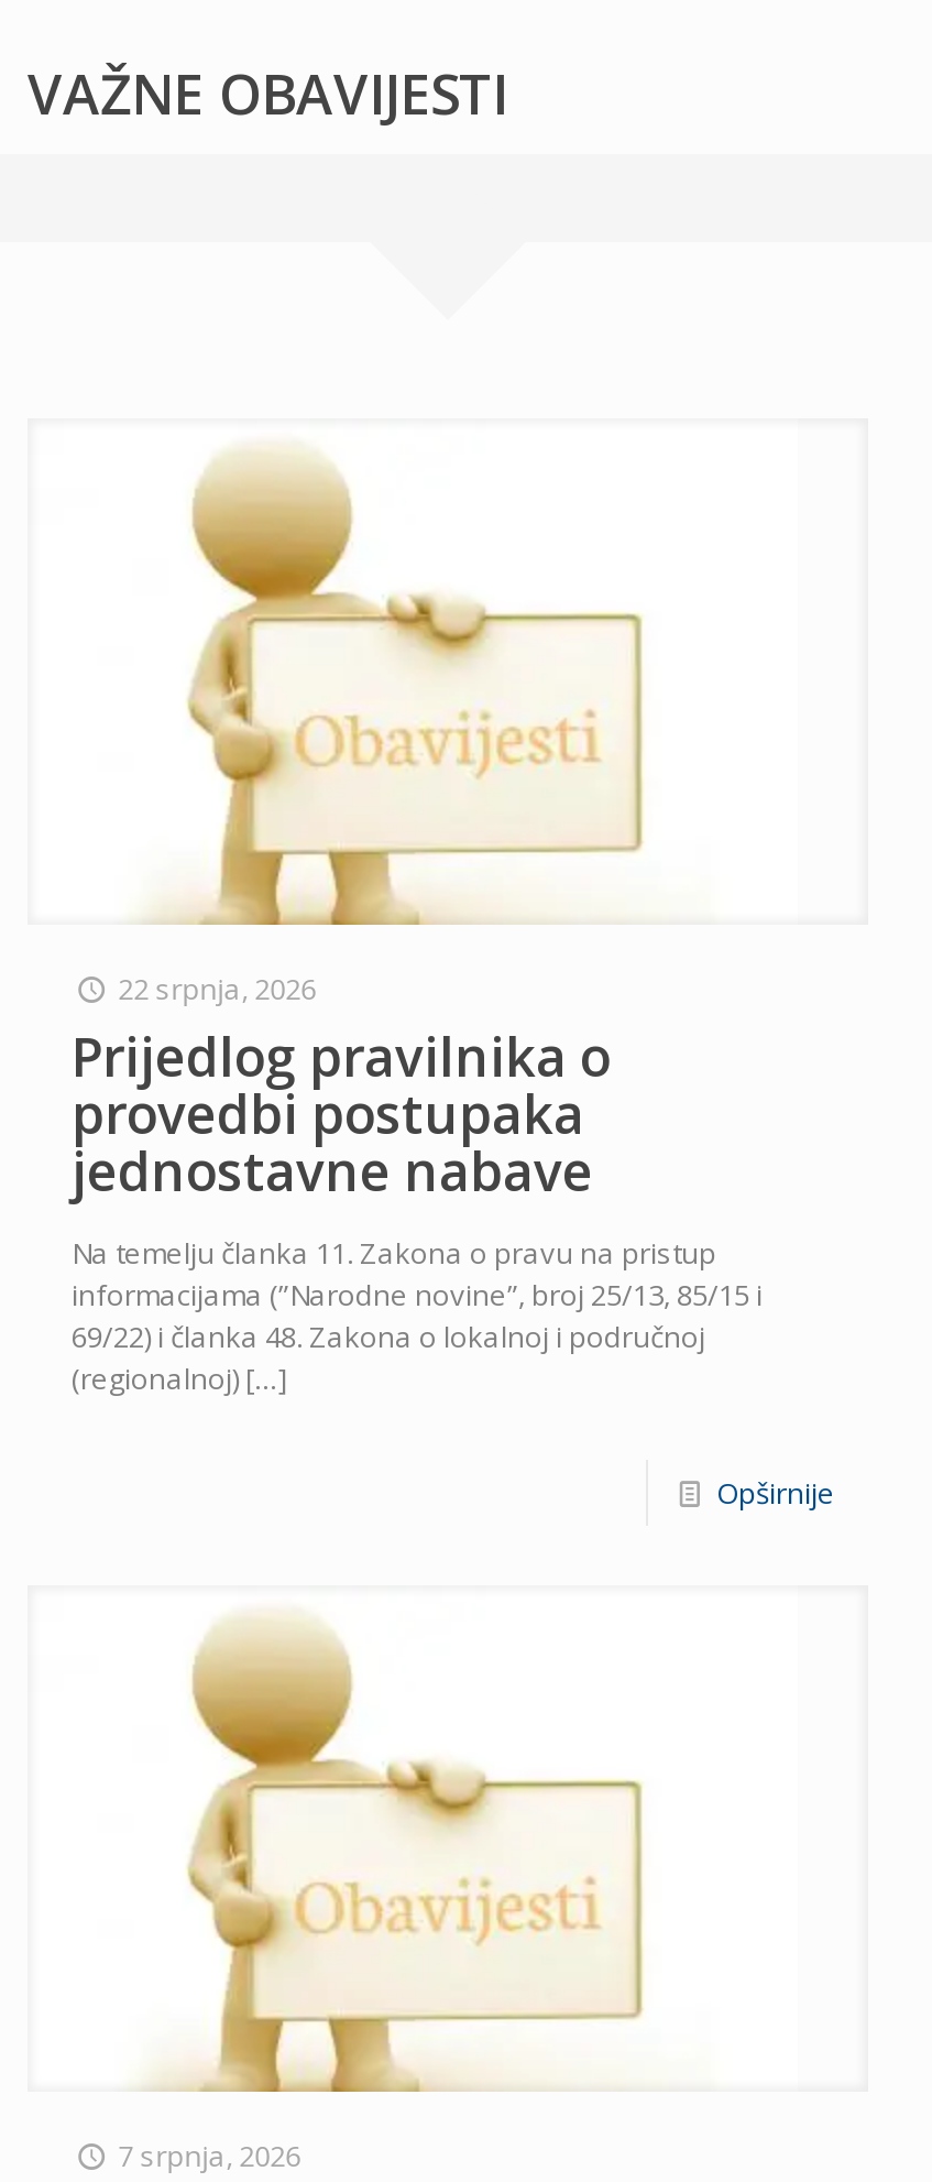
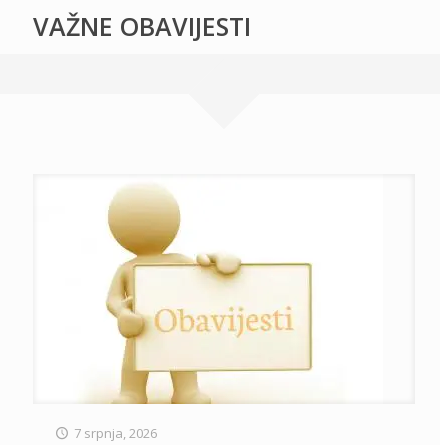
[72,969,835,1513] 22 srpnja, 2026 | Prijedlog pravilnika o | provedbi postupaka | jednostavne nabave | Na temelju članka 11. Zakona o pravu na pristup | informacijama (”Narodne novine”, broj 25/13, 85/15 i | 69/22) i članka 48. Zakona o lokalnoj i područnoj | (regionalnoj) […] | Opširnije -> none

